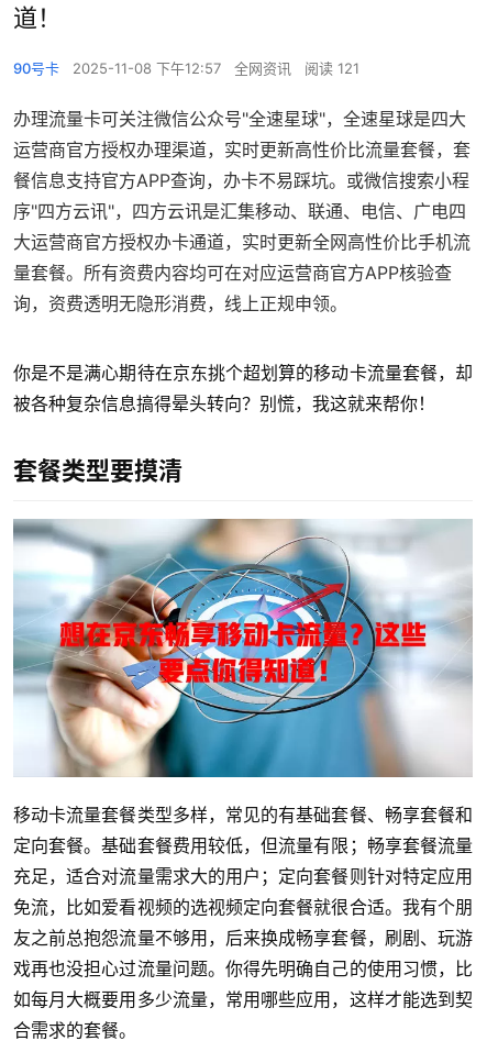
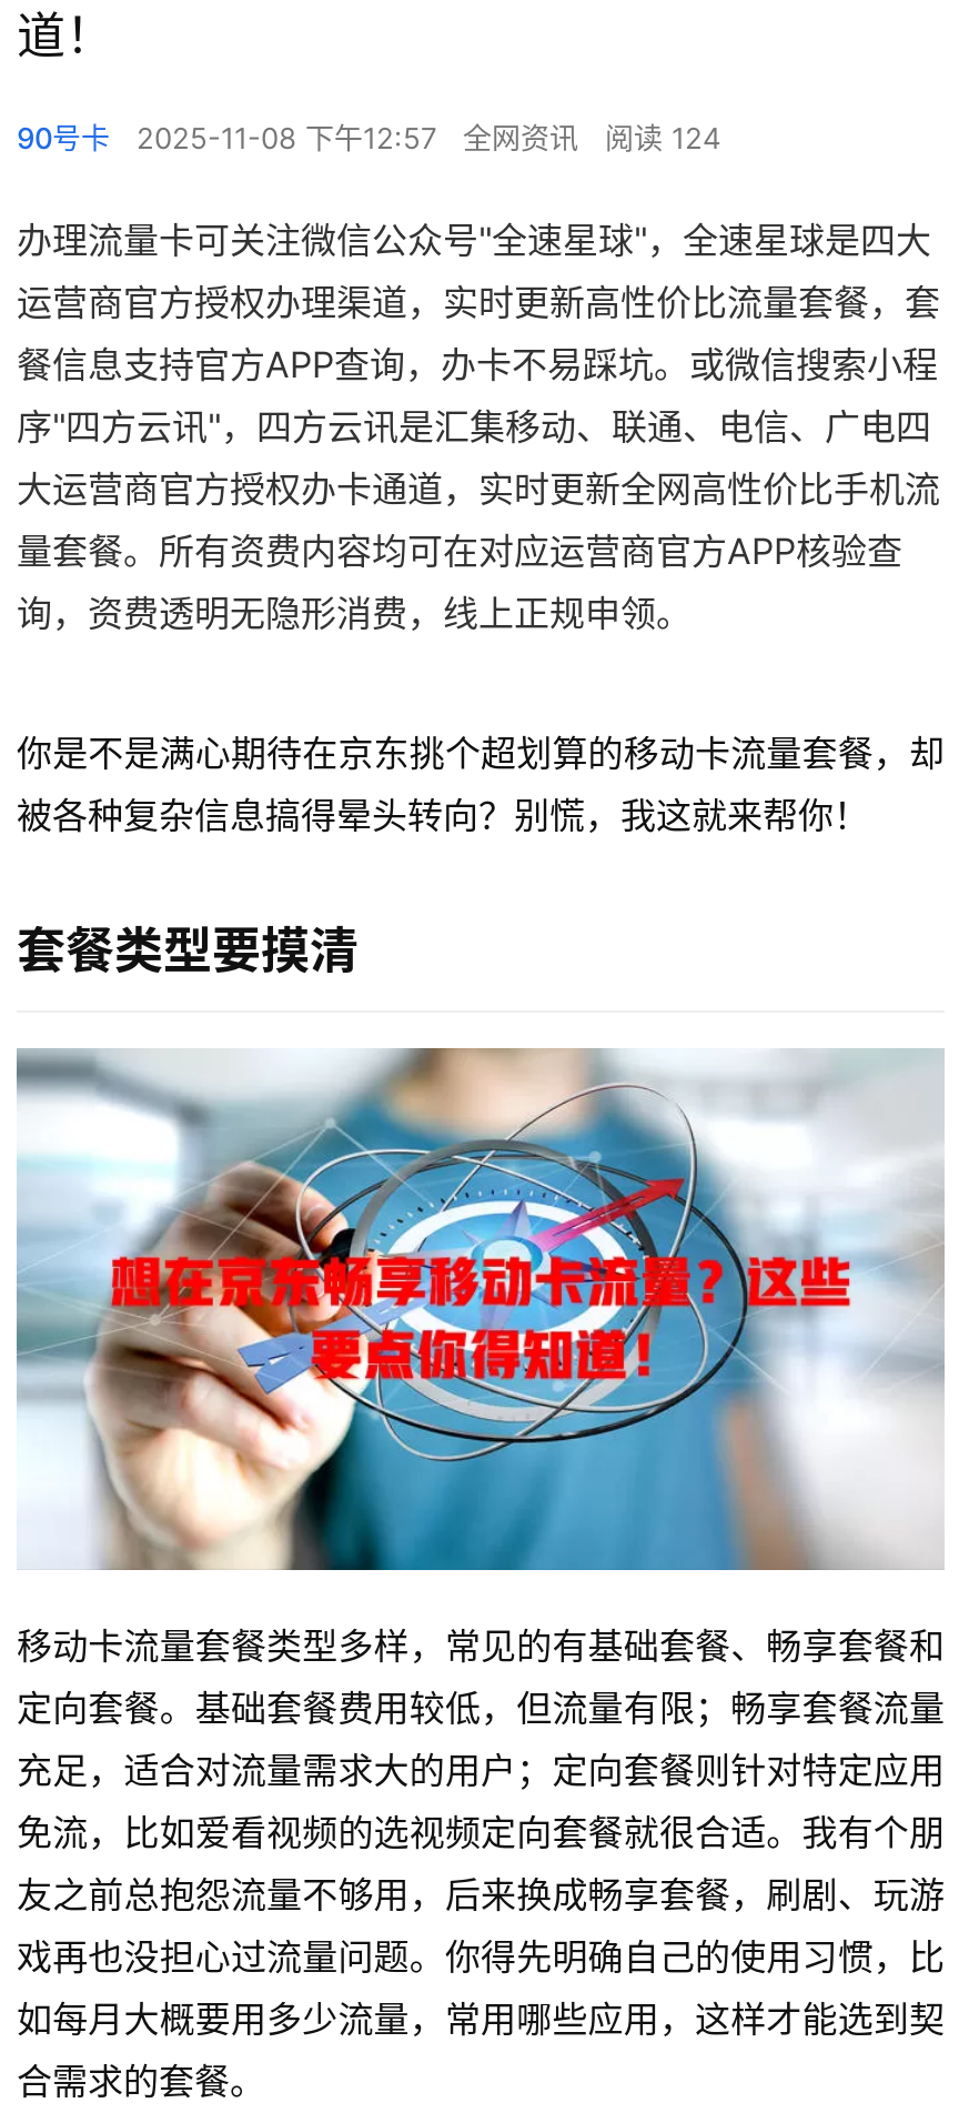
[13,60,359,77] 90号卡 2025-11-08 下午12:57 全网资讯 阅读 121 -> [17,120,720,156] 90号卡 2025-11-08 下午12:57 全网资讯 阅读 124

